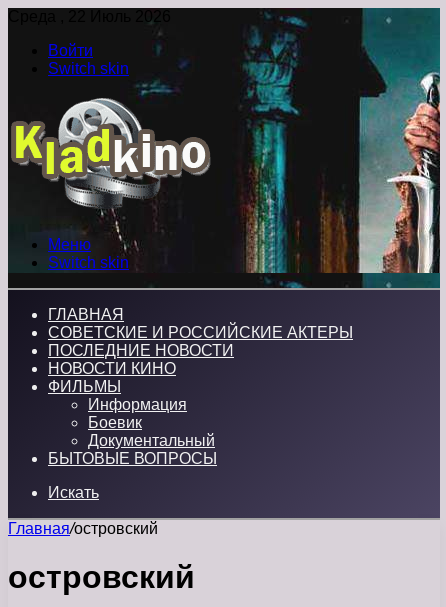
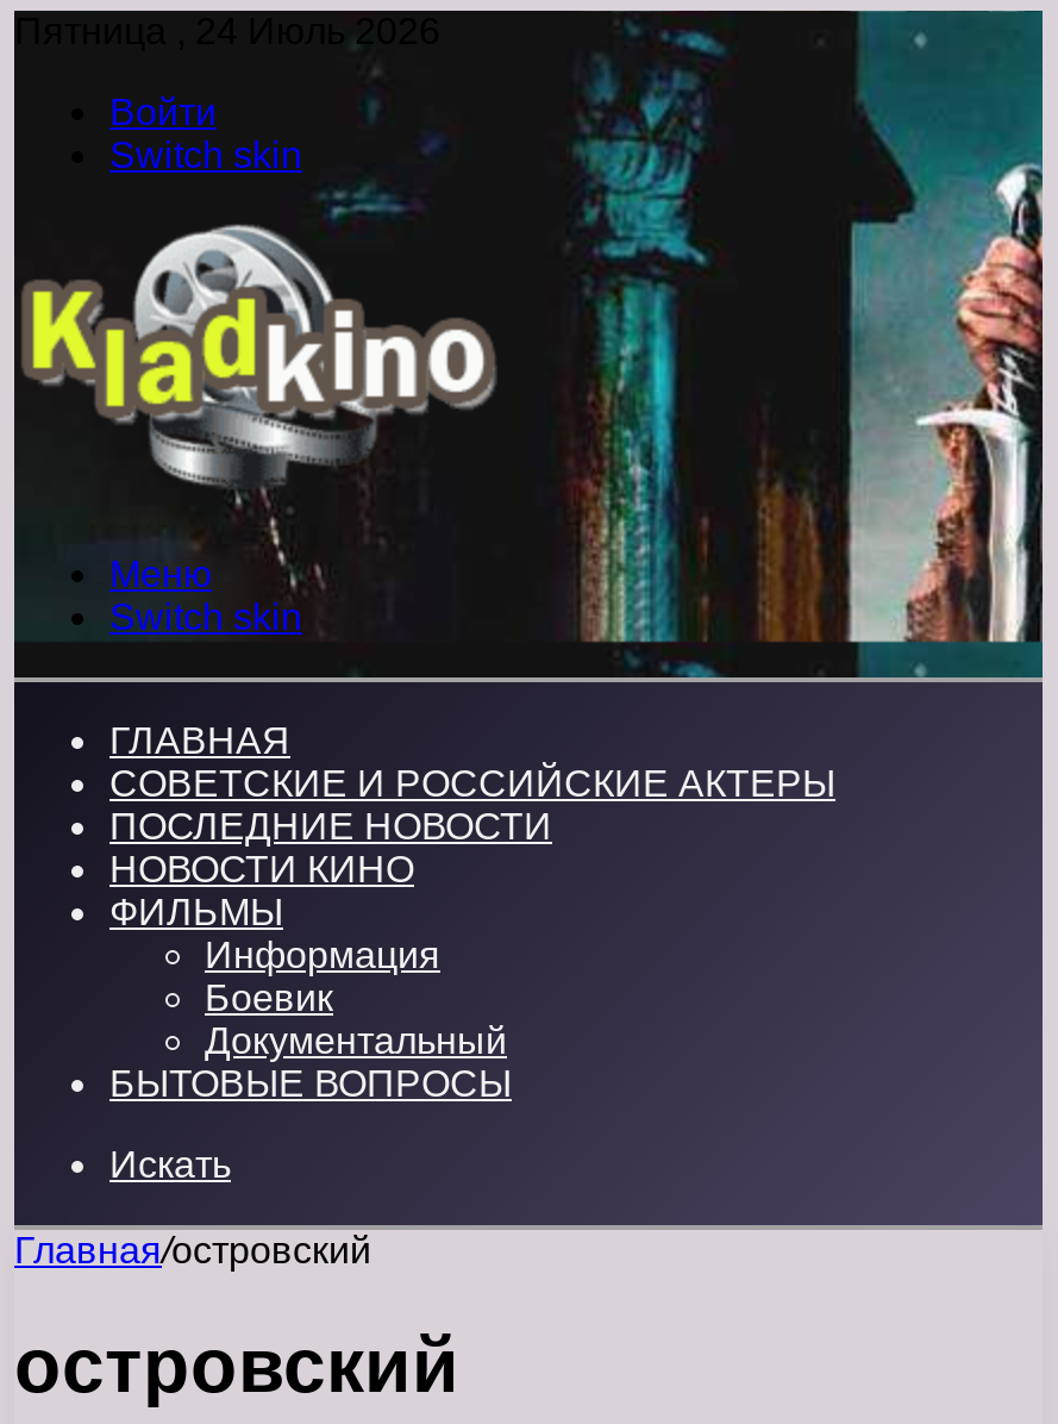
[8,8,171,25] Среда , 22 Июль 2026 -> [14,11,440,51] Пятница , 24 Июль 2026

